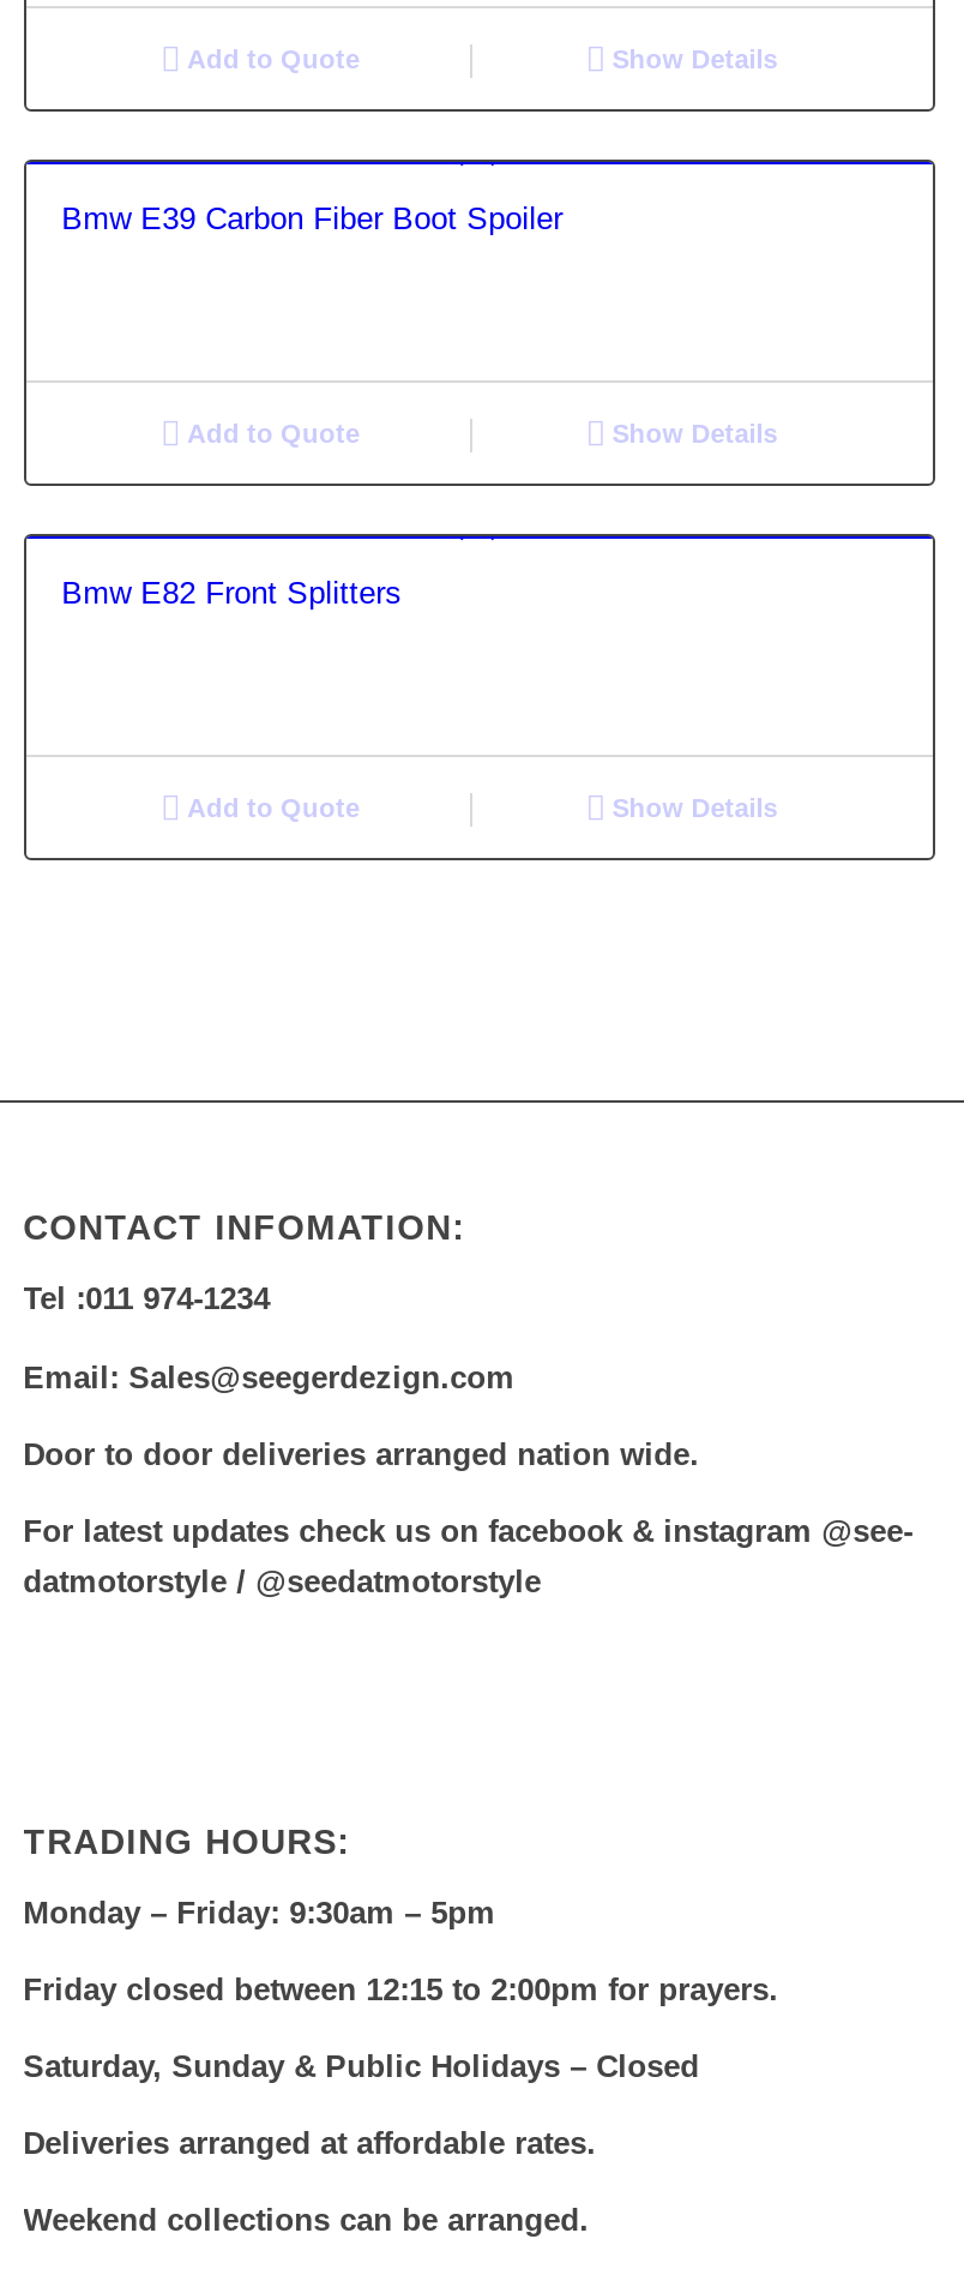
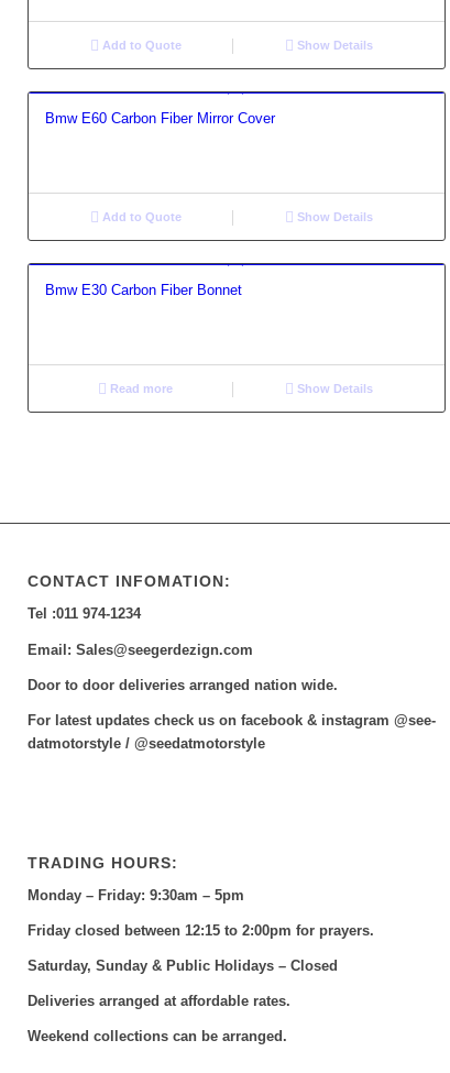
[61,201,563,237] Bmw E39 Carbon Fiber Boot Spoiler -> [45,110,275,127] Bmw E60 Carbon Fiber Mirror Cover
[61,576,402,612] Bmw E82 Front Splitters -> [45,282,242,299] Bmw E30 Carbon Fiber Bonnet
[180,794,360,823] Add to Quote -> [107,382,173,396] Read more

